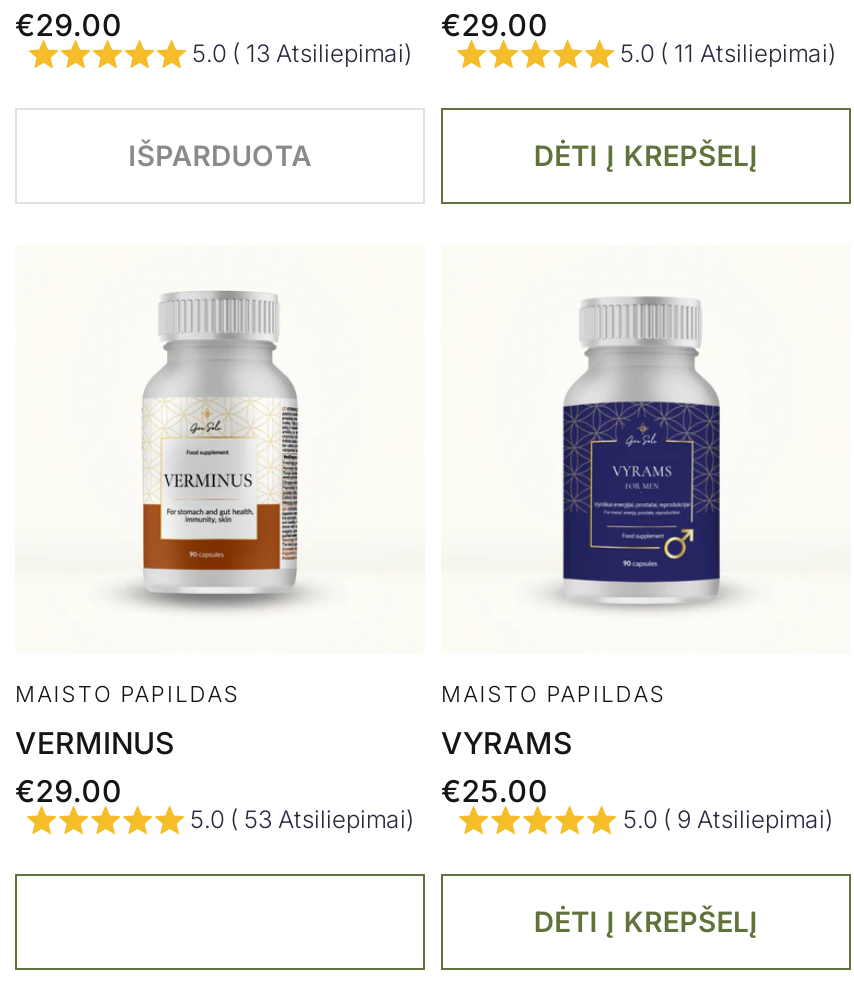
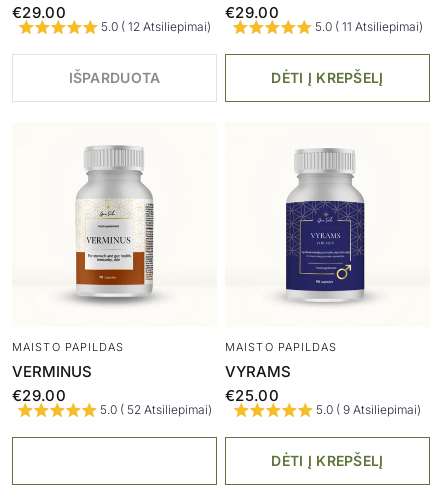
[192,39,412,69] 5.0 ( 13 Atsiliepimai) -> [100,19,210,34] 5.0 ( 12 Atsiliepimai)
[190,805,414,835] 5.0 ( 53 Atsiliepimai) -> [99,402,211,417] 5.0 ( 52 Atsiliepimai)

